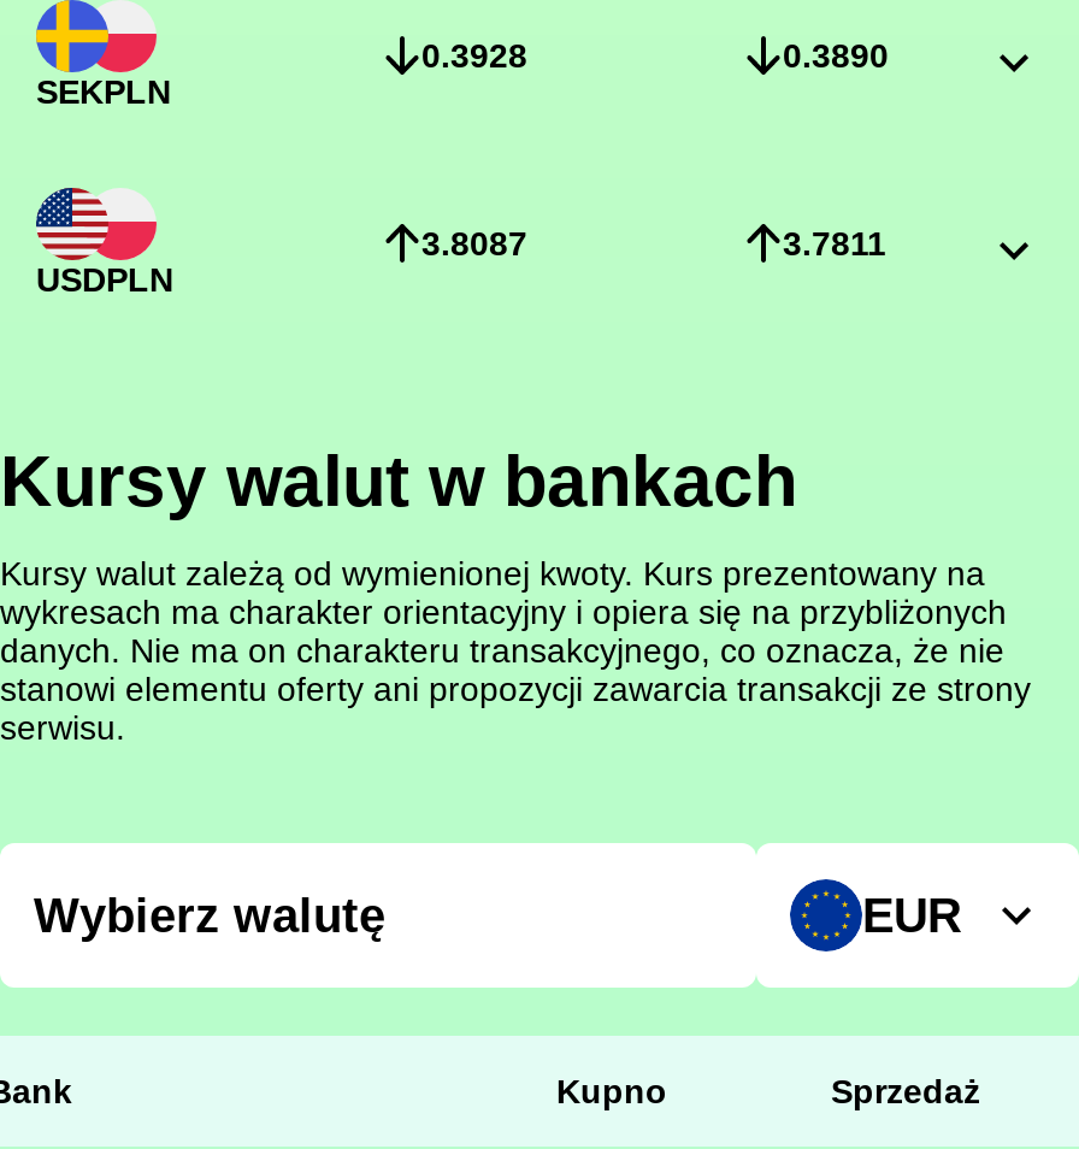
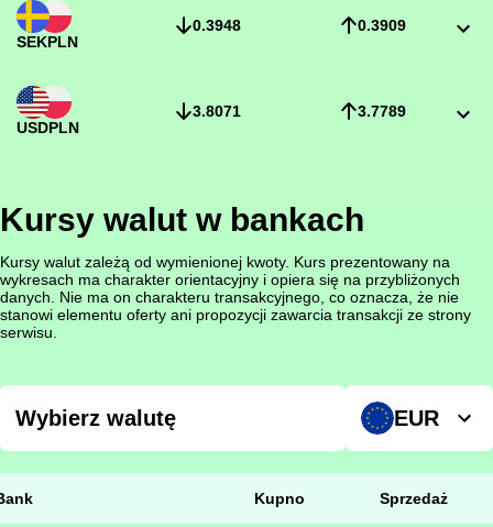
[421,36,527,75] 0.3928 -> [193,17,241,34] 0.3948
[783,36,889,75] 0.3890 -> [358,17,406,34] 0.3909
[421,224,527,263] 3.8087 -> [193,102,241,120] 3.8071
[783,224,886,263] 3.7811 -> [358,102,406,120] 3.7789

